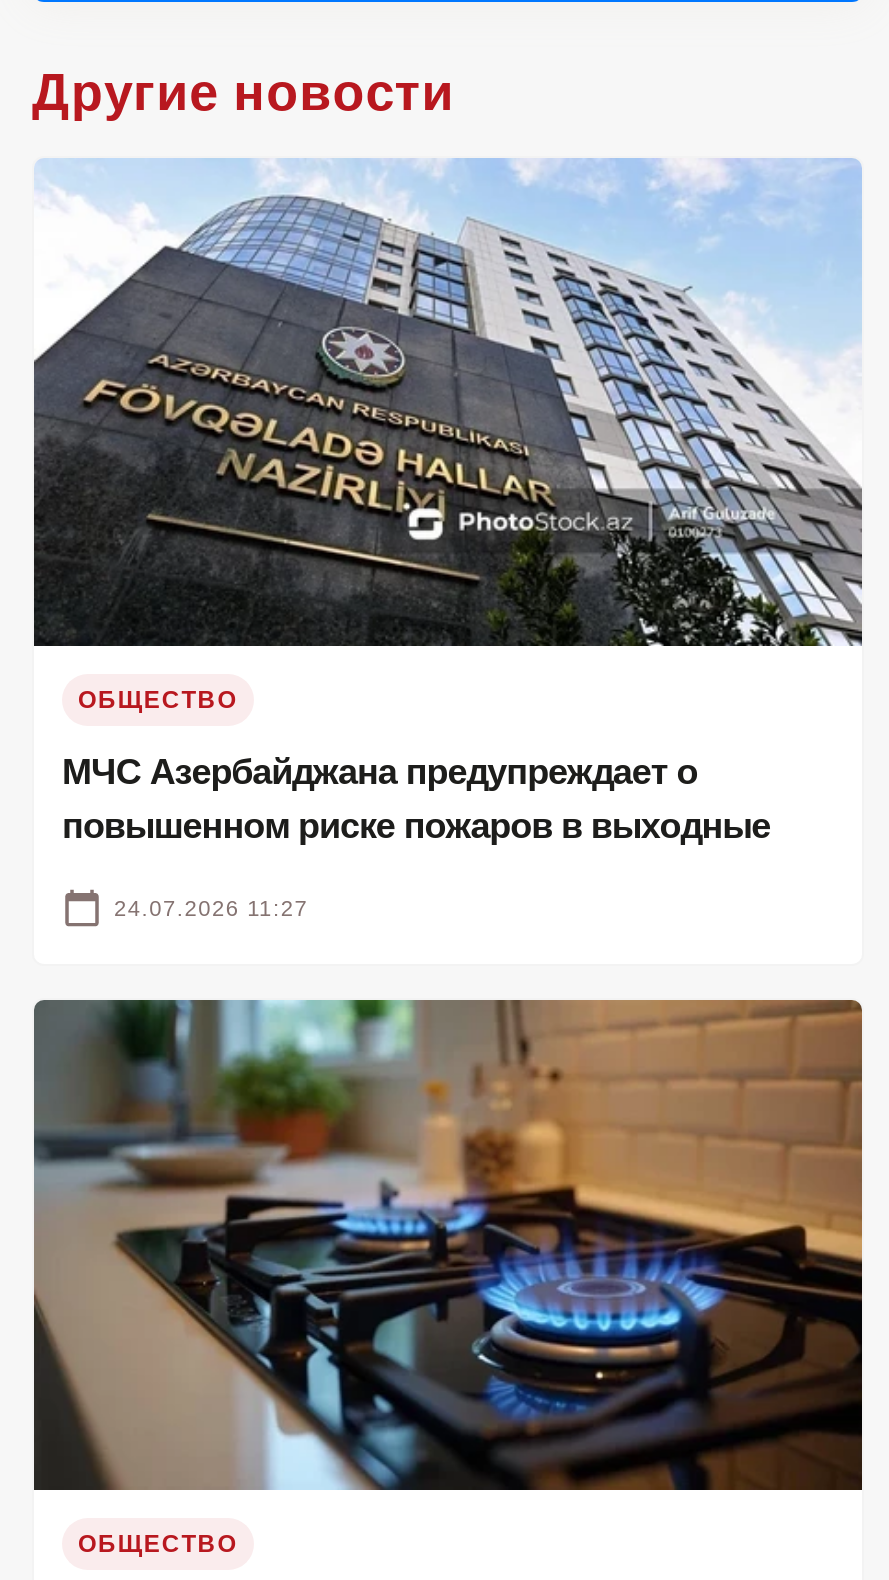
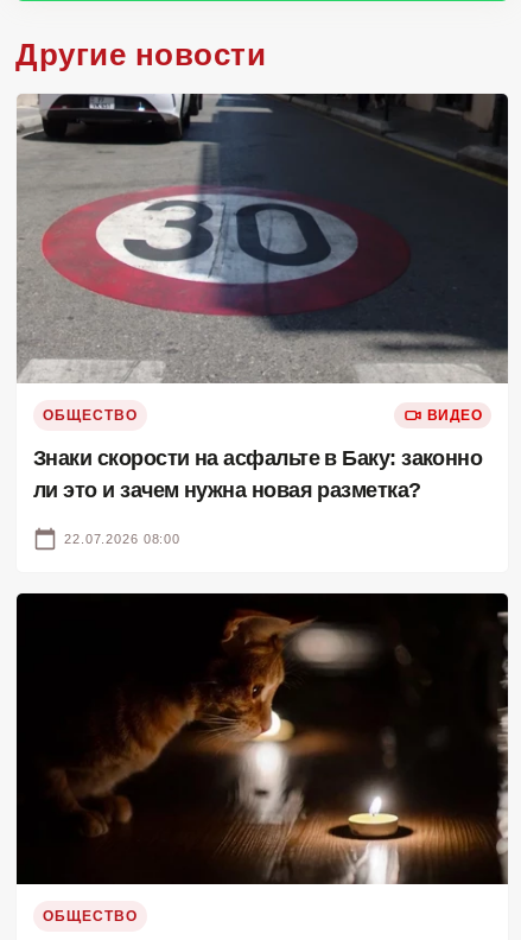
[34,158,862,648] [image] -> [15,93,509,383] [image]
[62,752,770,920] МЧС Азербайджана предупреждает о | повышенном риске пожаров в выходные | 24.07.2026 11:27 -> [33,407,482,546] ВИДЕО | Знаки скорости на асфальте в Баку: законно | ли это и зачем нужна новая разметка? | 22.07.2026 08:00
[32,998,864,1492] [image] -> [15,592,509,885] [image]

